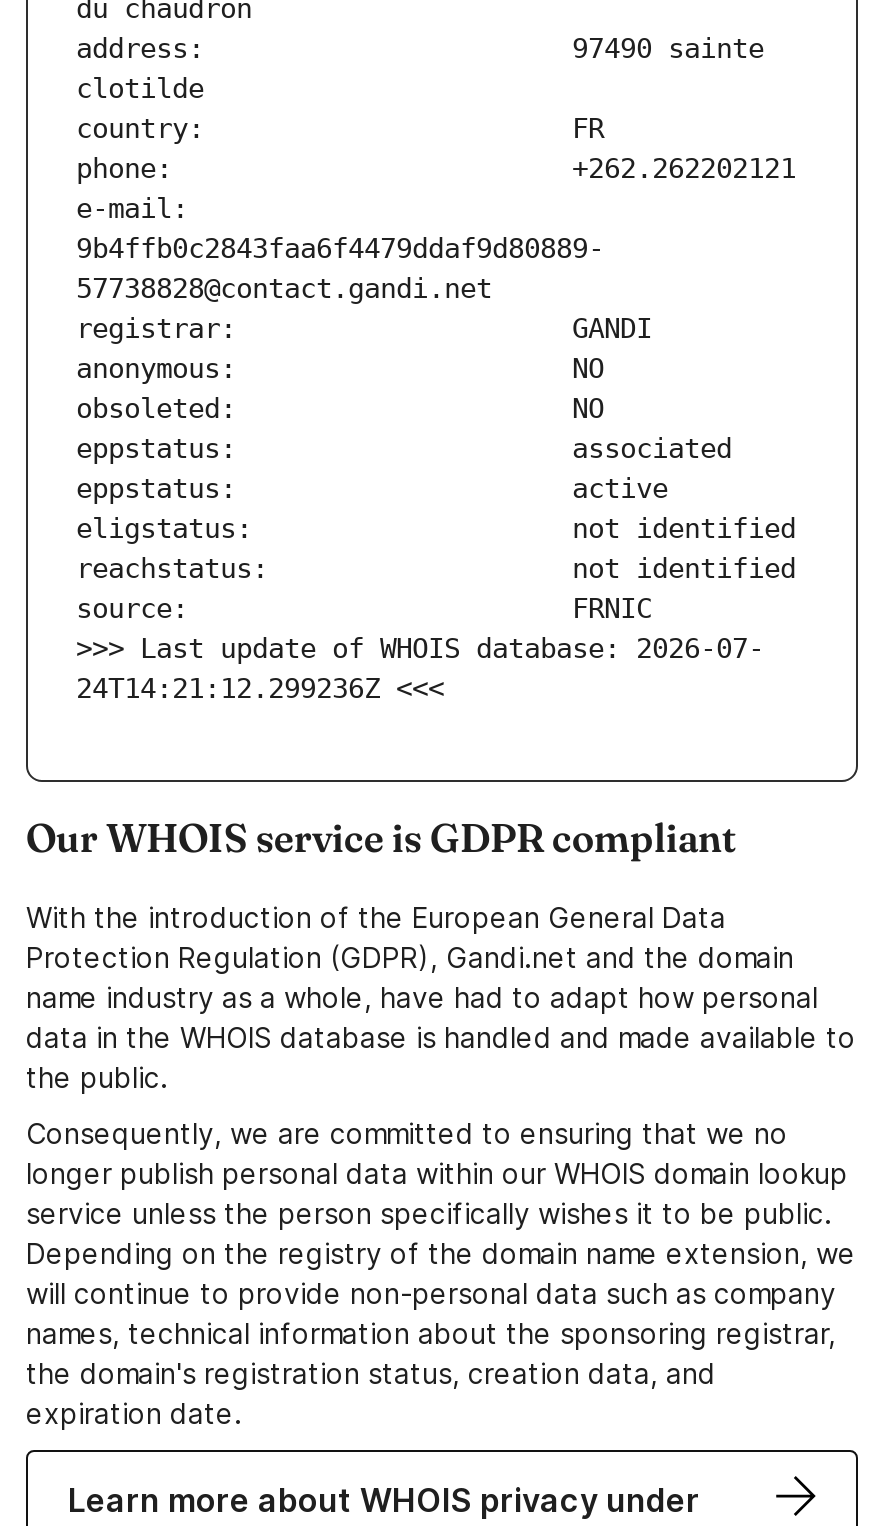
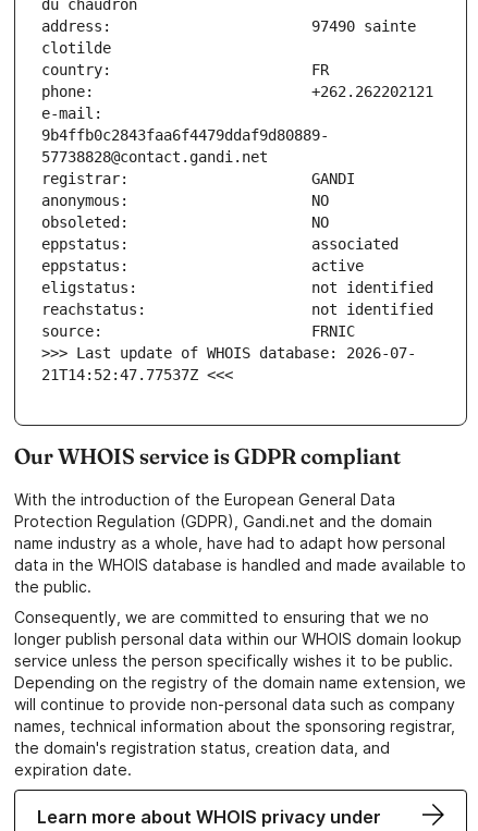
[76,673,444,705] 24T14:21:12.299236Z <<< -> [41,366,233,384] 21T14:52:47.77537Z <<<

